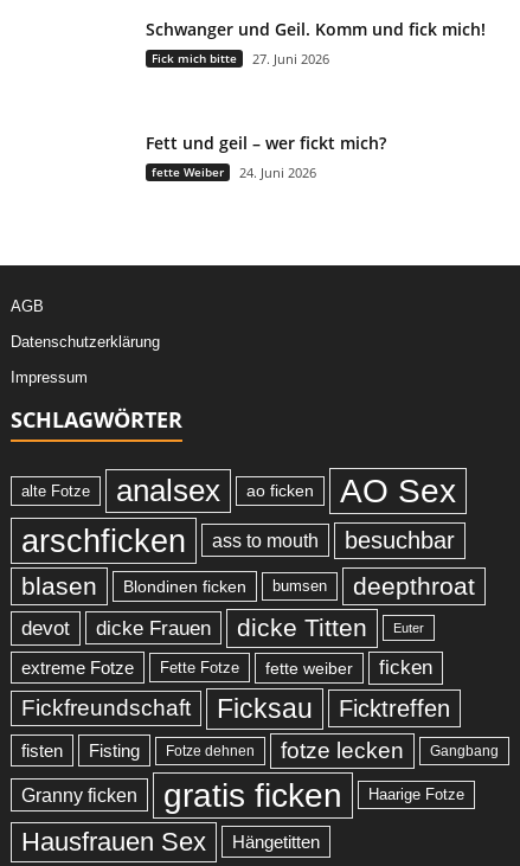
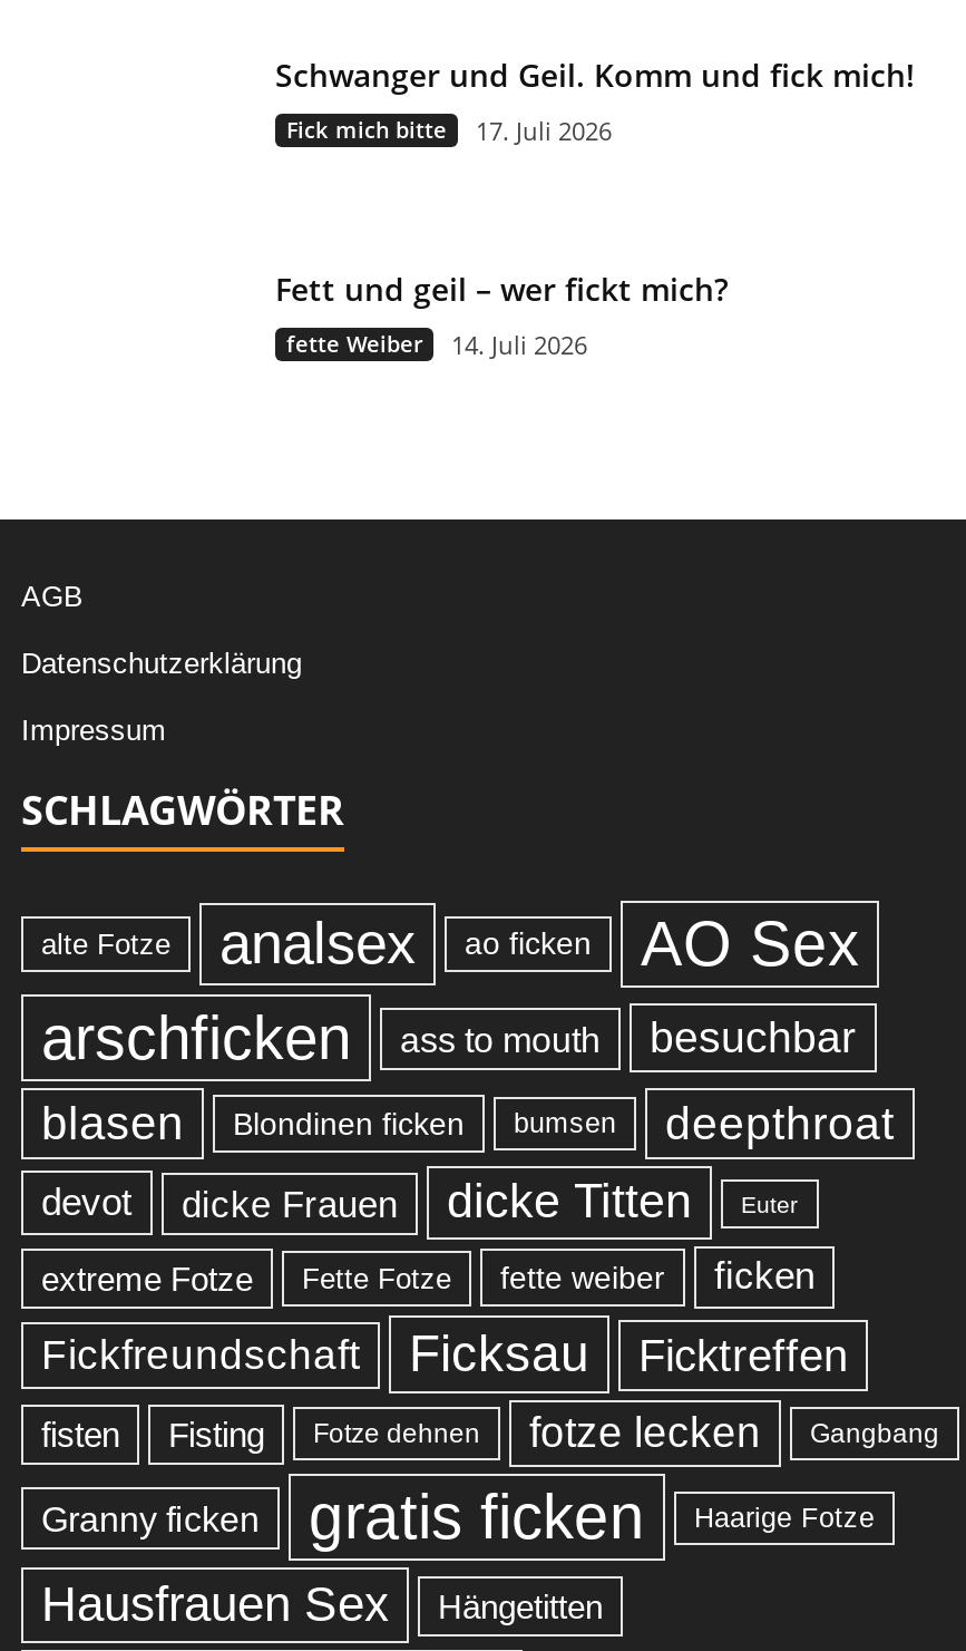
[152,50,329,67] Fick mich bitte 27. Juni 2026 -> [286,115,612,148] Fick mich bitte 17. Juli 2026
[152,163,316,181] fette Weiber 24. Juni 2026 -> [286,329,587,362] fette Weiber 14. Juli 2026

